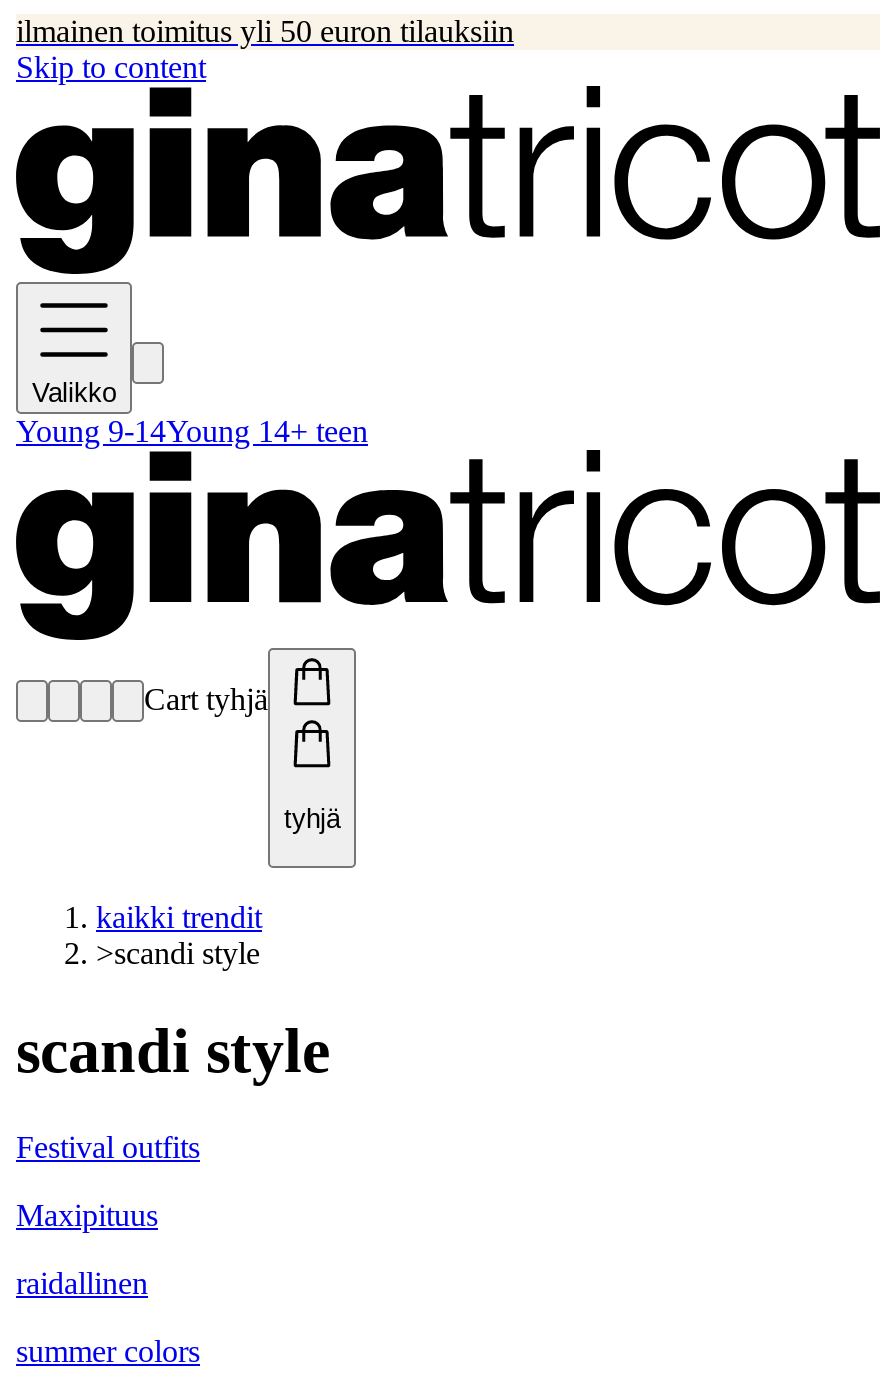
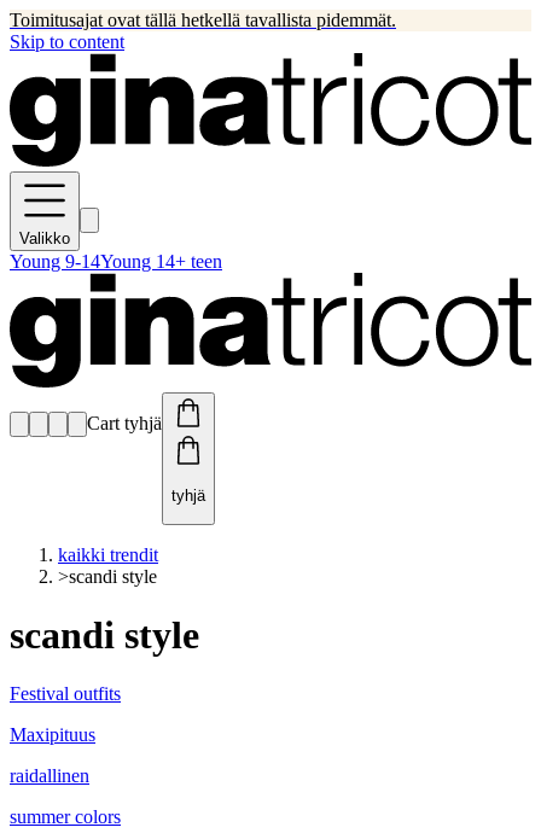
[16,14,514,48] ilmainen toimitus yli 50 euron tilauksiin -> [10,10,396,30] Toimitusajat ovat tällä hetkellä tavallista pidemmät.

